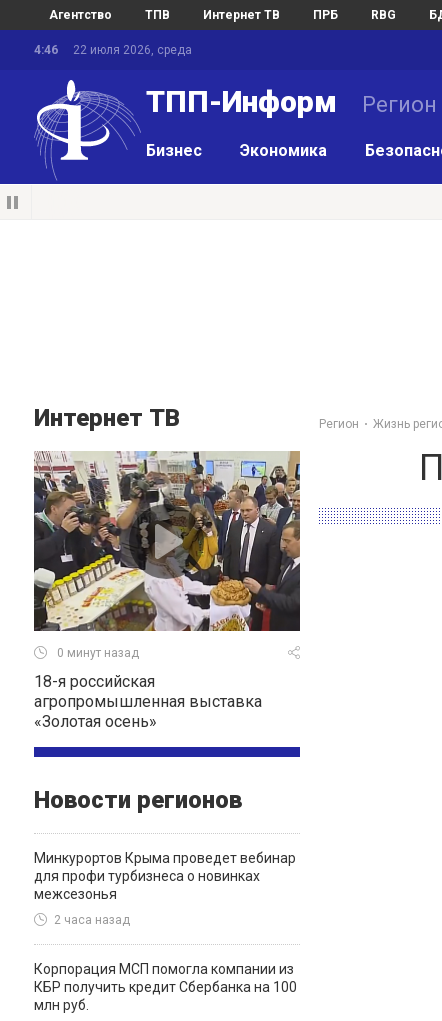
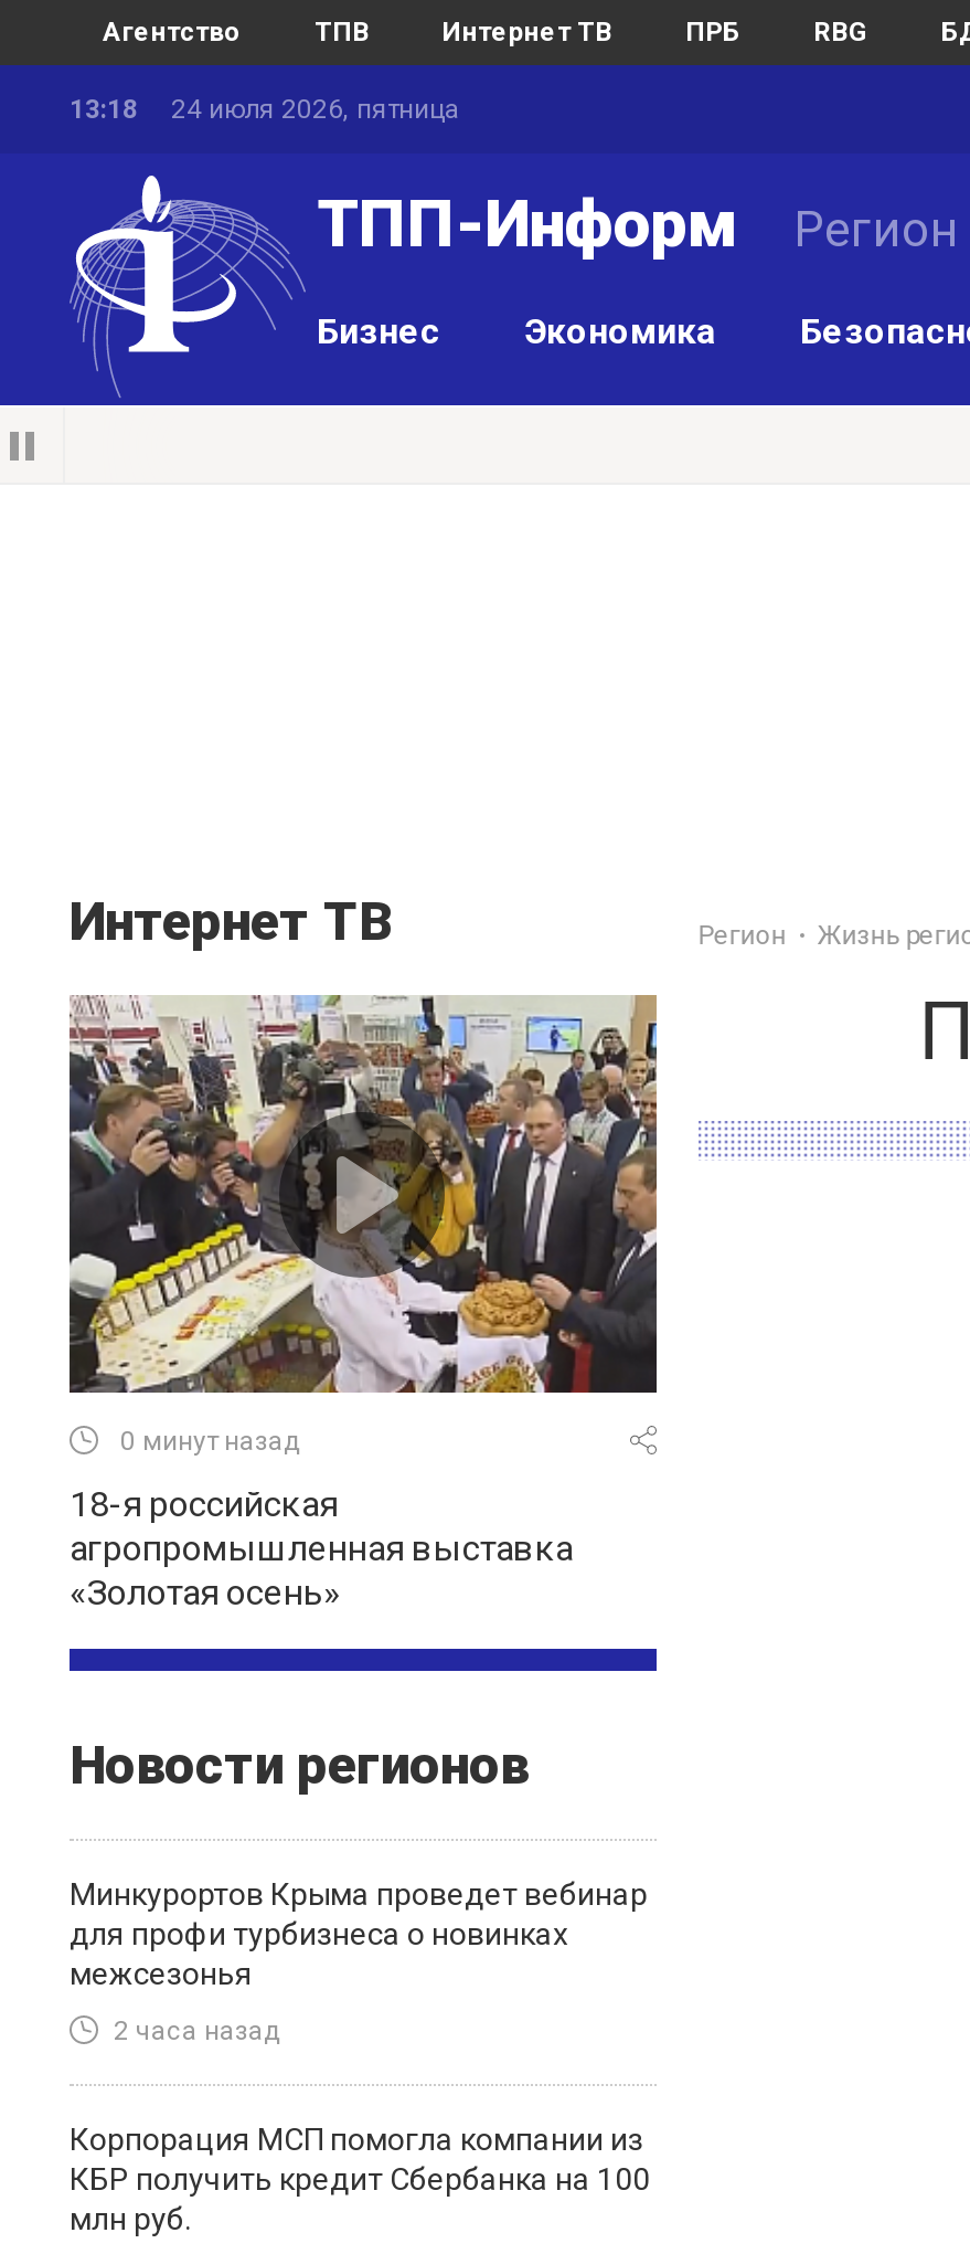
[34,43,58,57] 4:46 -> [70,94,138,125] 13:18
[73,43,192,57] 22 июля 2026, среда -> [171,94,460,125] 24 июля 2026, пятница

